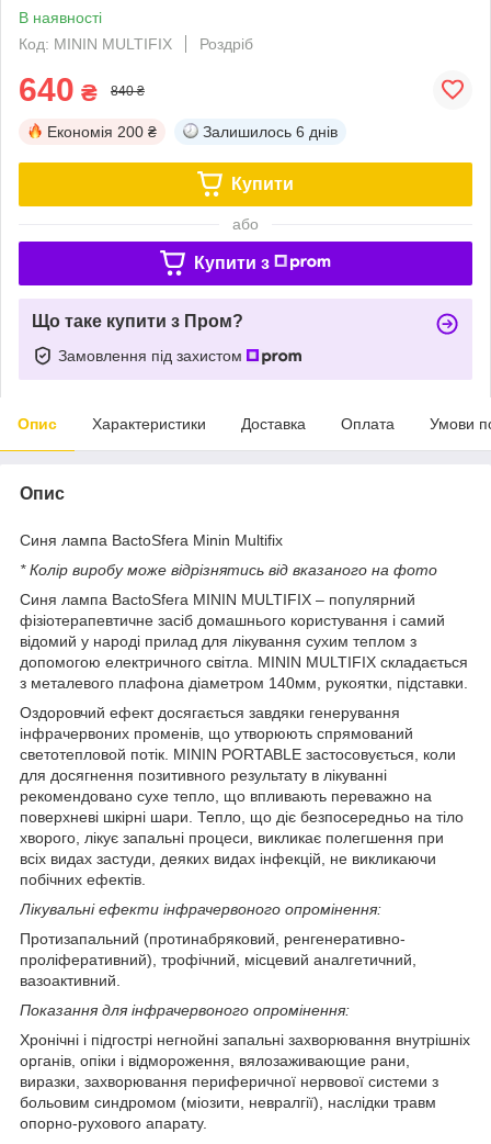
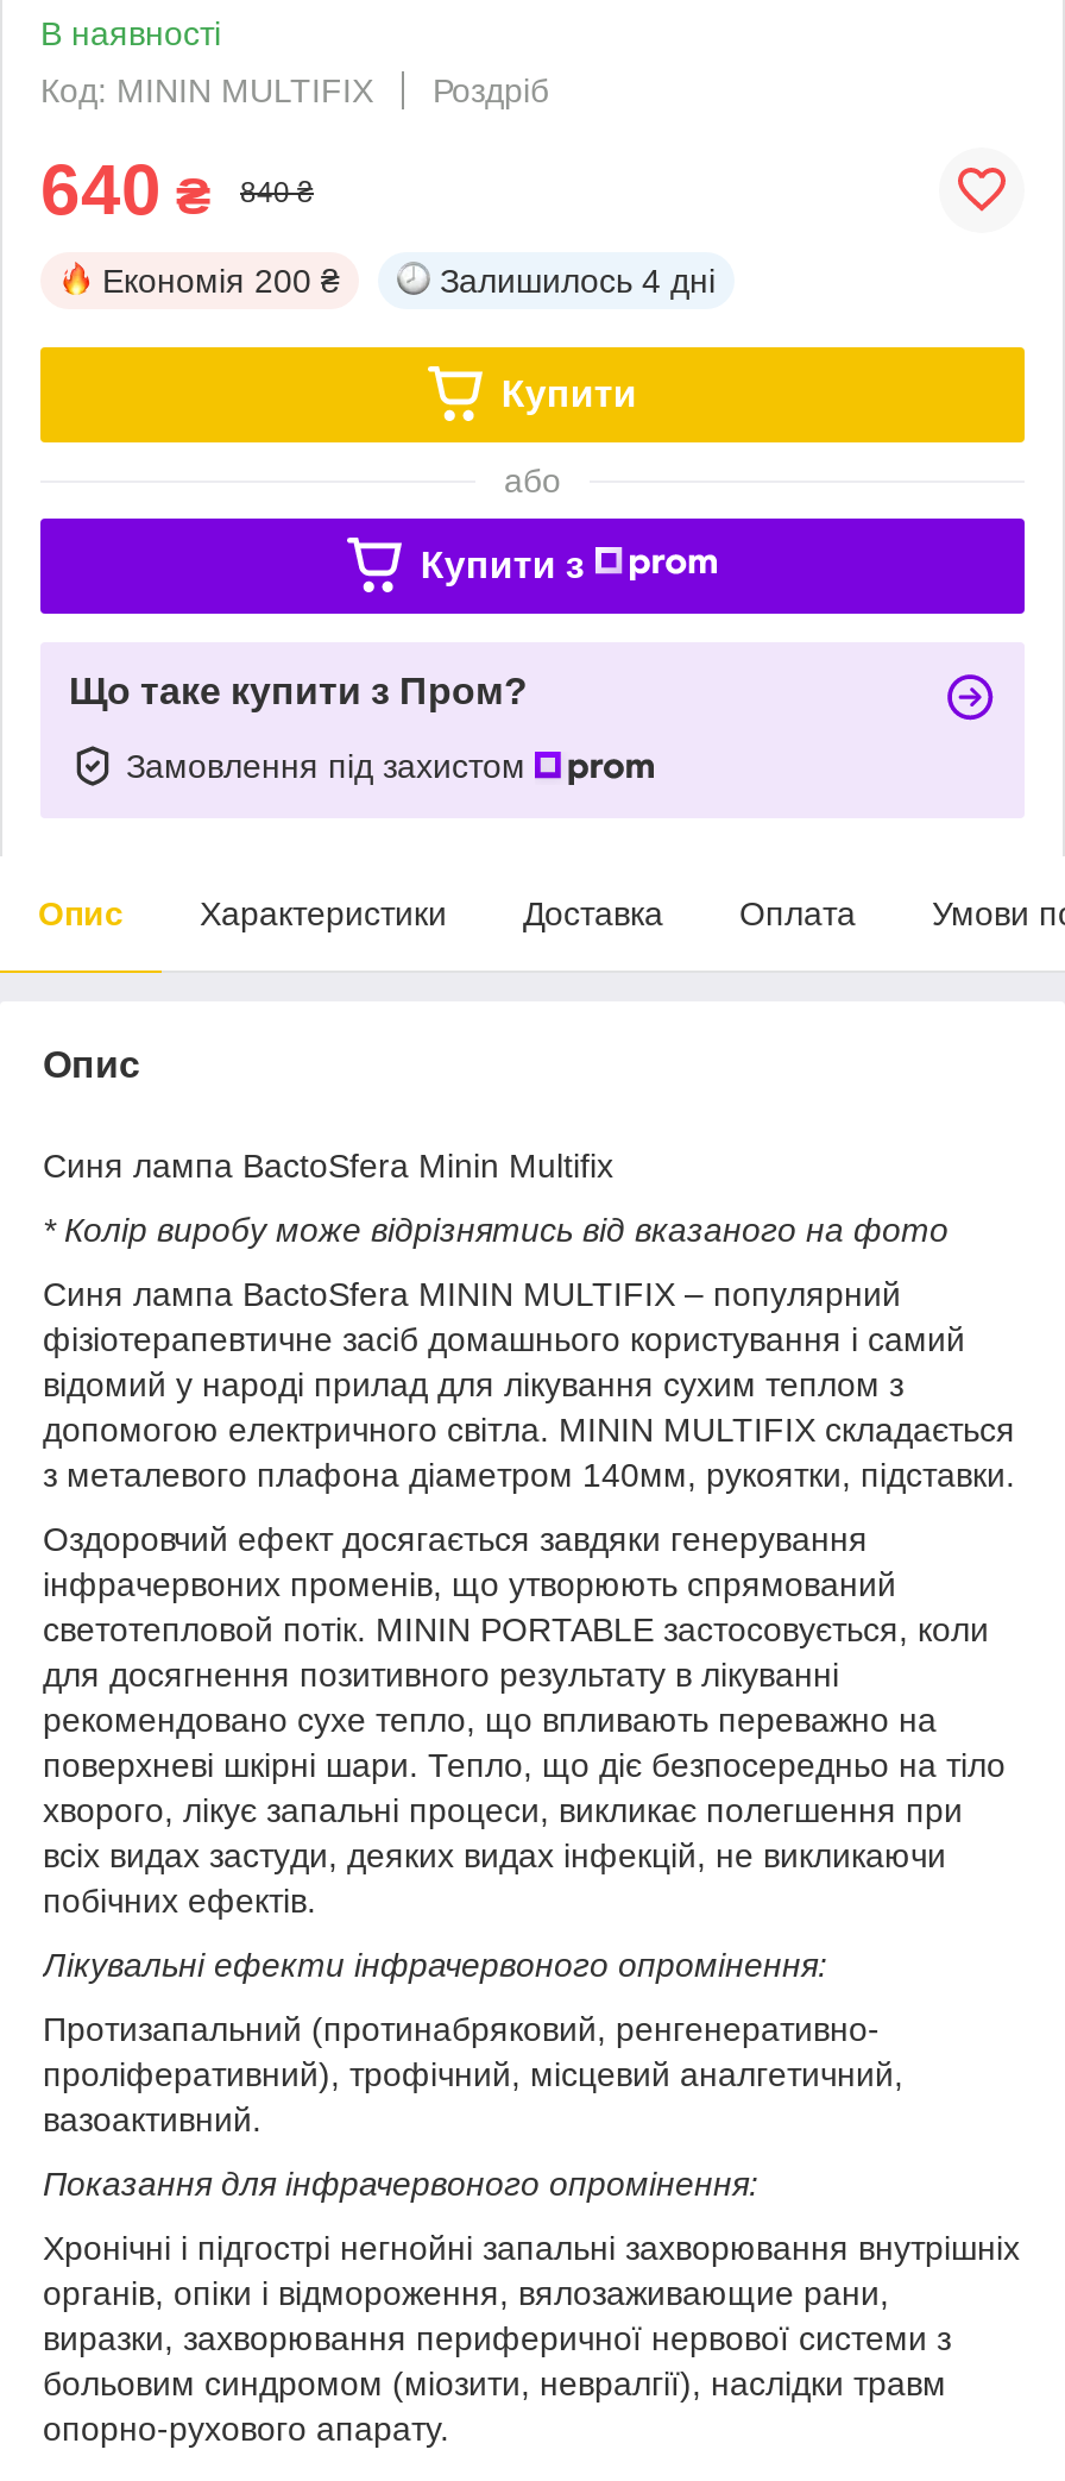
[203,123,338,140] Залишилось 6 днів -> [440,261,716,299] Залишилось 4 дні

